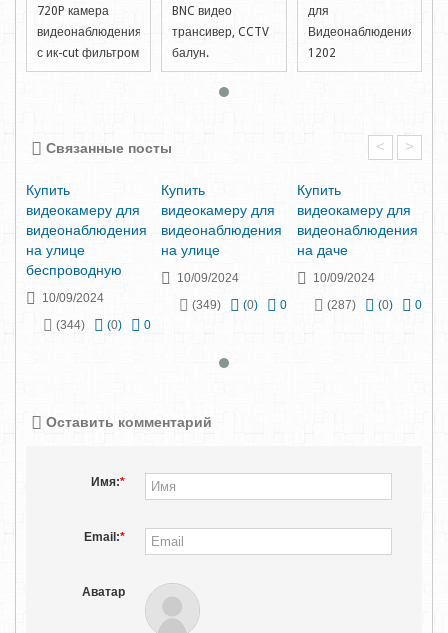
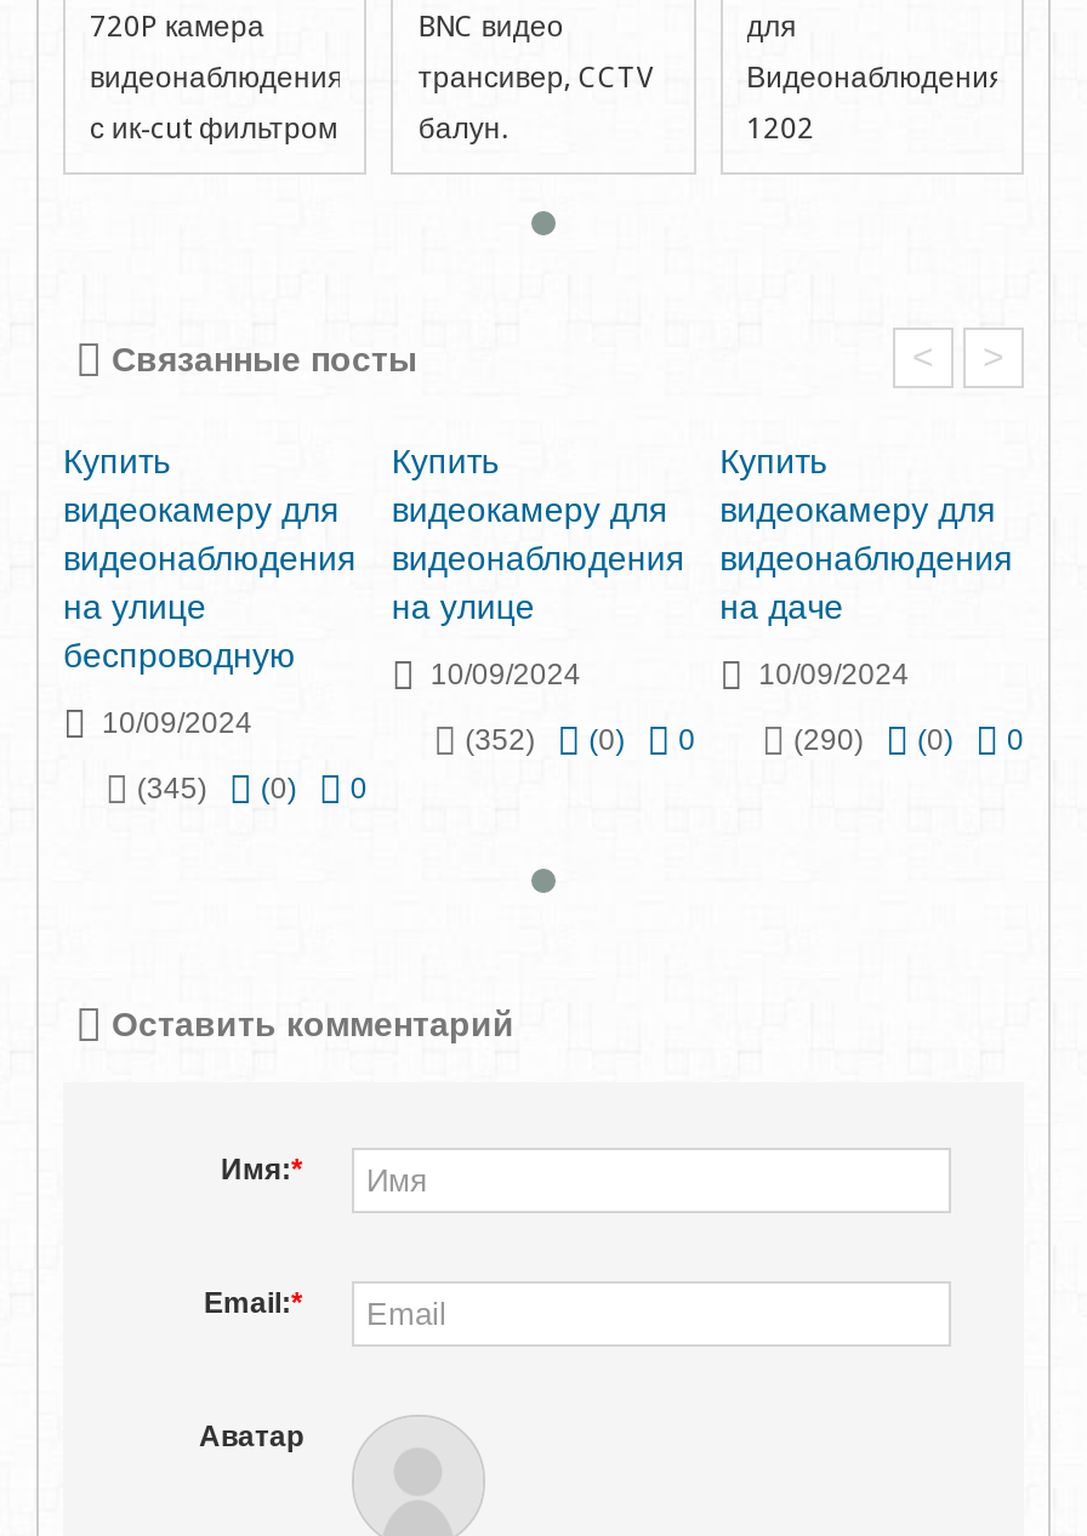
[192,298,287,312] (349) (0) 0 -> [465,722,695,756] (352) (0) 0
[327,298,356,312] (287) -> [793,722,864,756] (290)
[56,318,151,332] (344) (0) 0 -> [137,771,367,805] (345) (0) 0

